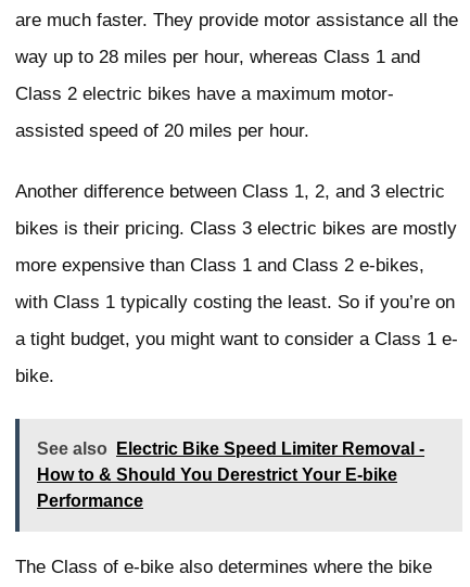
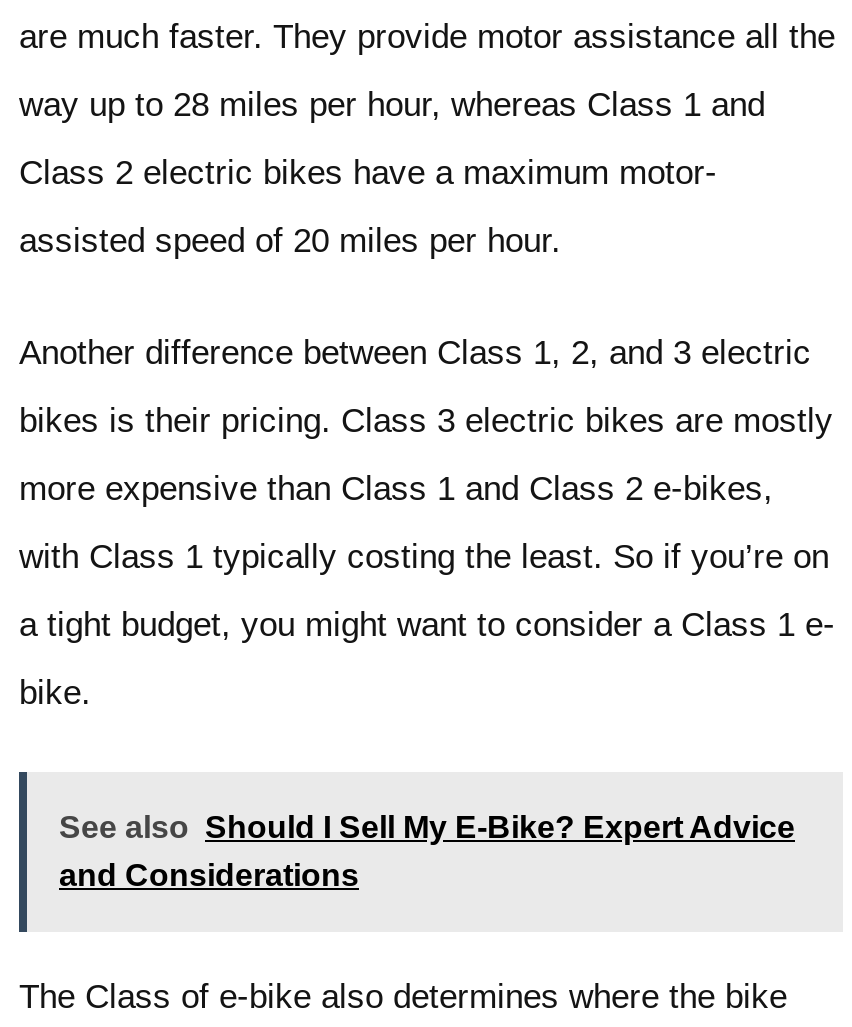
[37,440,424,510] See also Electric Bike Speed Limiter Removal - | How to & Should You Derestrict Your E-bike | Performance -> [59,810,795,892] See also Should I Sell My E-Bike? Expert Advice | and Considerations

